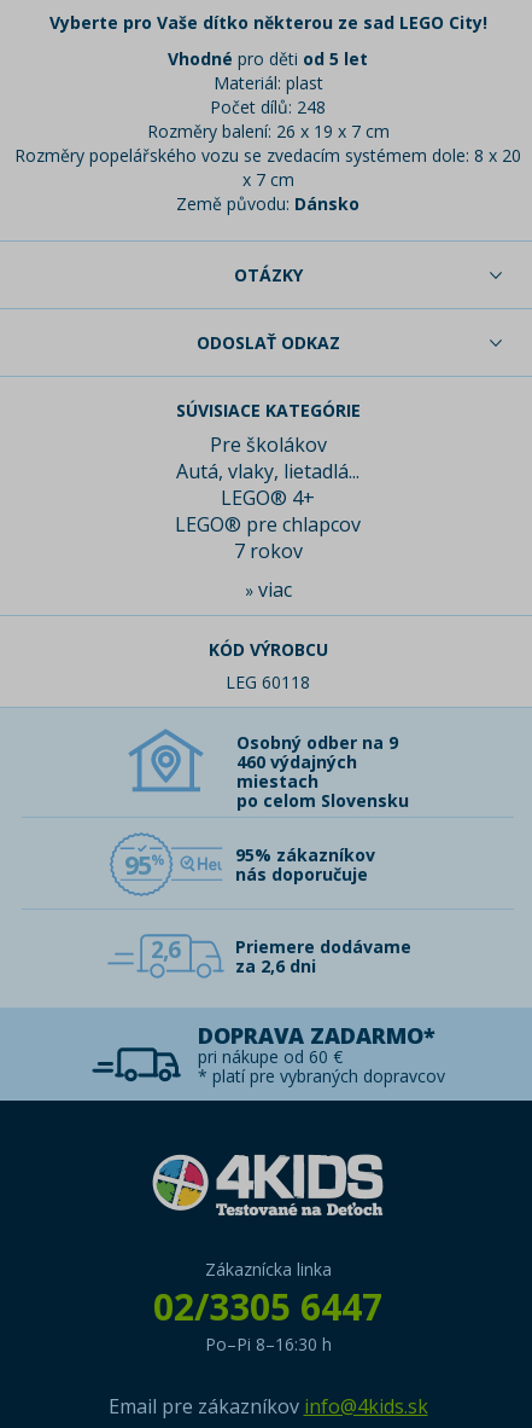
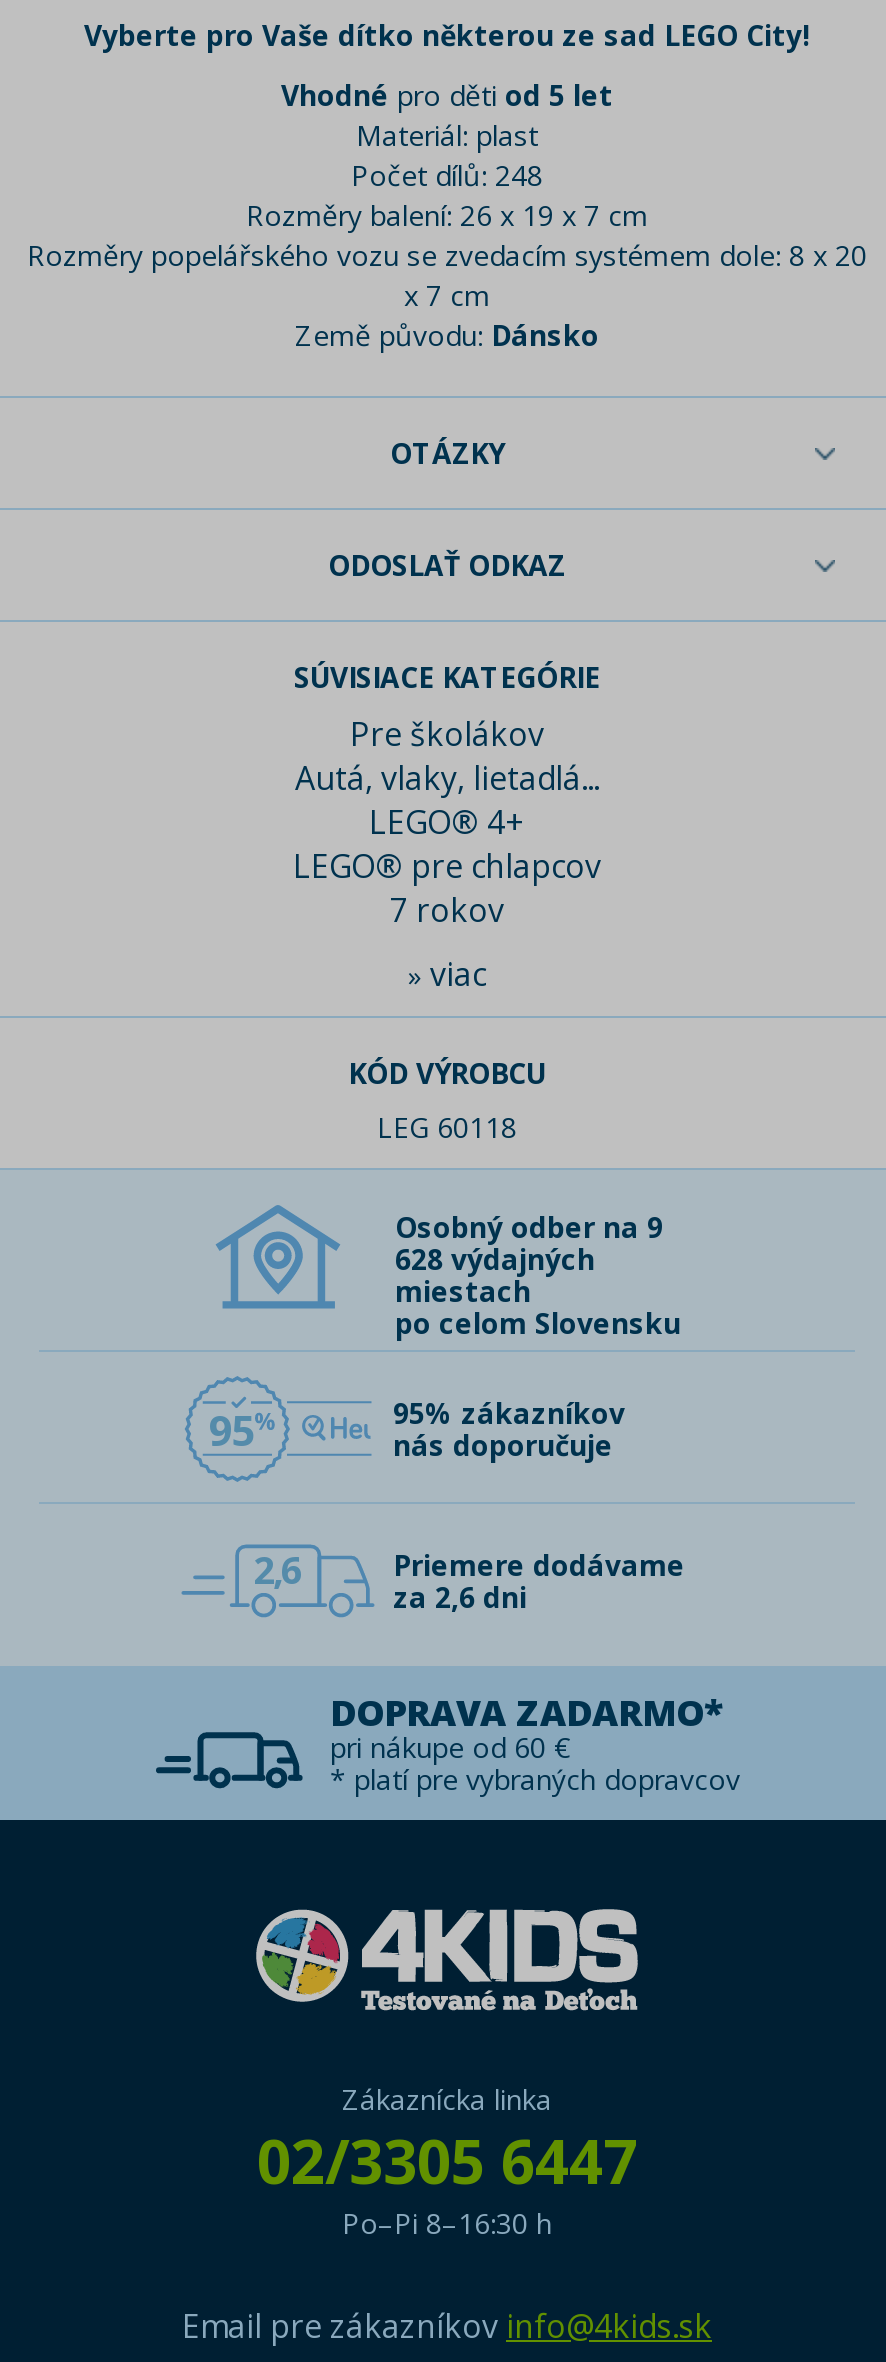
[236,750,357,773] 460 výdajných -> [395,1240,595,1278] 628 výdajných

